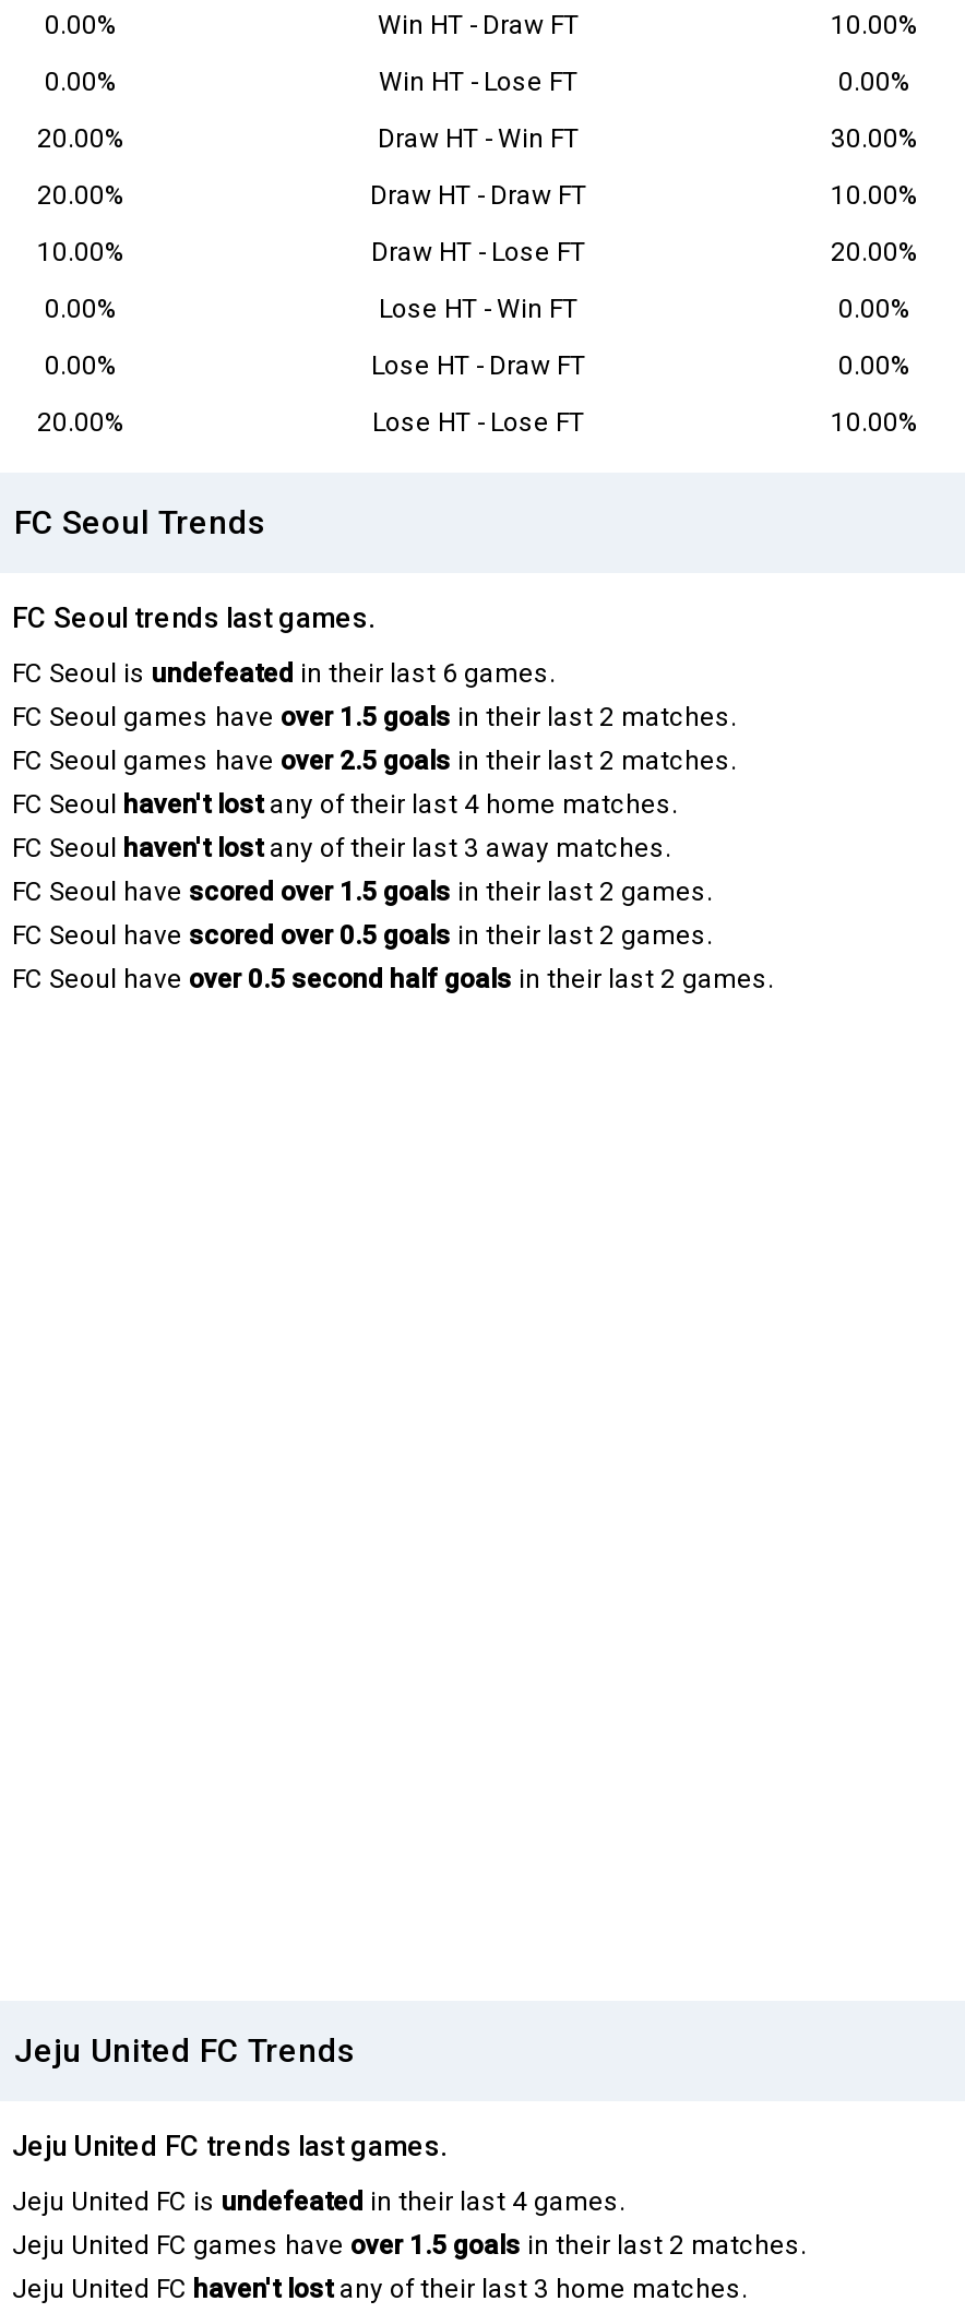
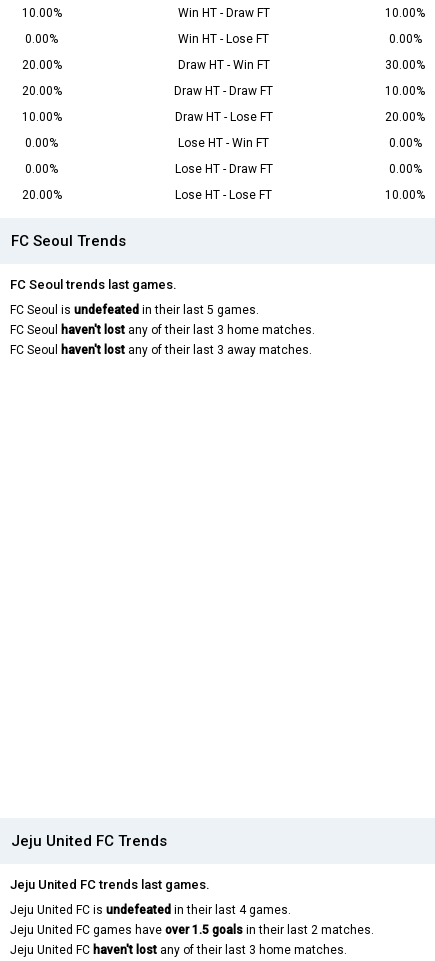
[45,10,117,41] 0.00% -> [21,6,61,20] 10.00%
[12,659,737,820] FC Seoul is undefeated in their last 6 games. | FC Seoul games have over 1.5 goals in their last 2 matches. | FC Seoul games have over 2.5 goals in their last 2 matches. | FC Seoul haven't lost any of their last 4 home matches. -> [10,303,315,337] FC Seoul is undefeated in their last 5 games. | FC Seoul haven't lost any of their last 3 home matches.
[12,877,774,995] FC Seoul have scored over 1.5 goals in their last 2 games. | FC Seoul have scored over 0.5 goals in their last 2 games. | FC Seoul have over 0.5 second half goals in their last 2 games. -> none

